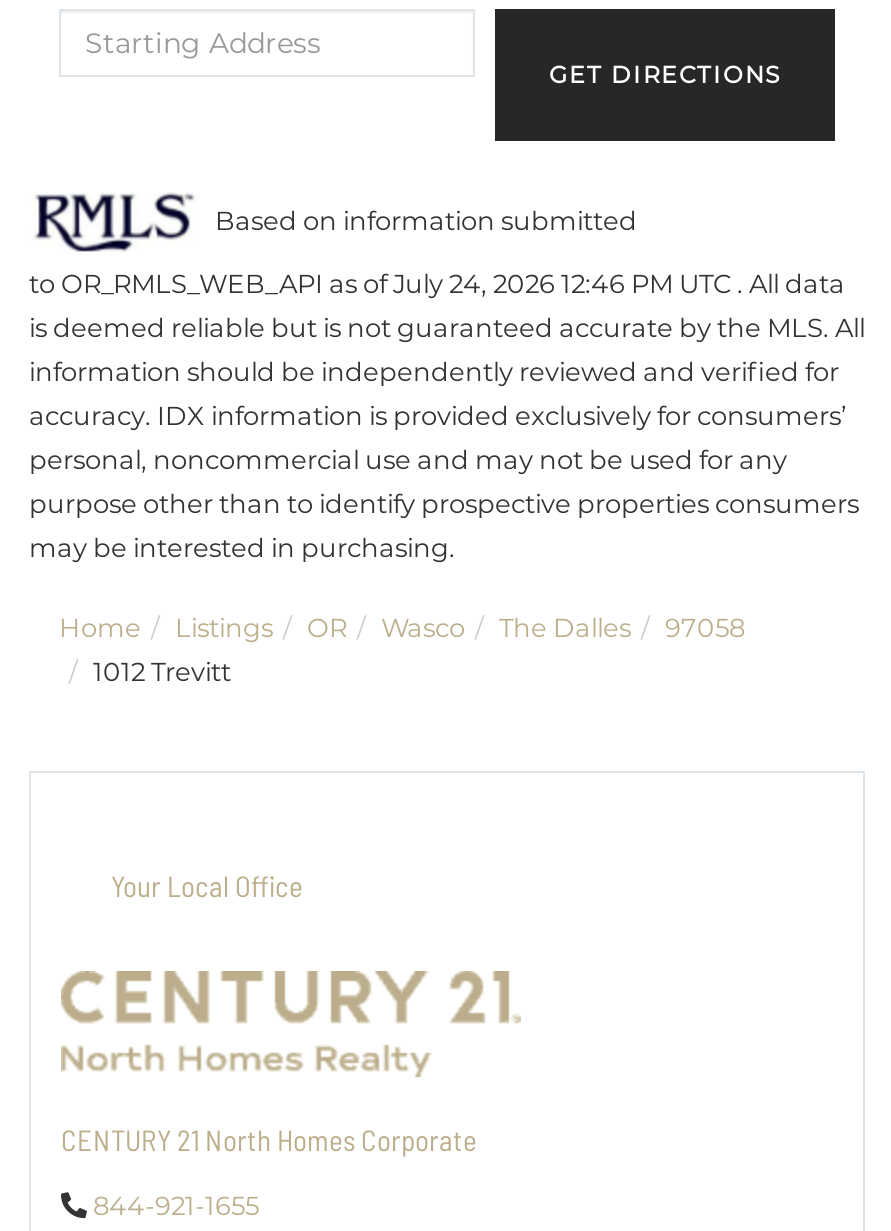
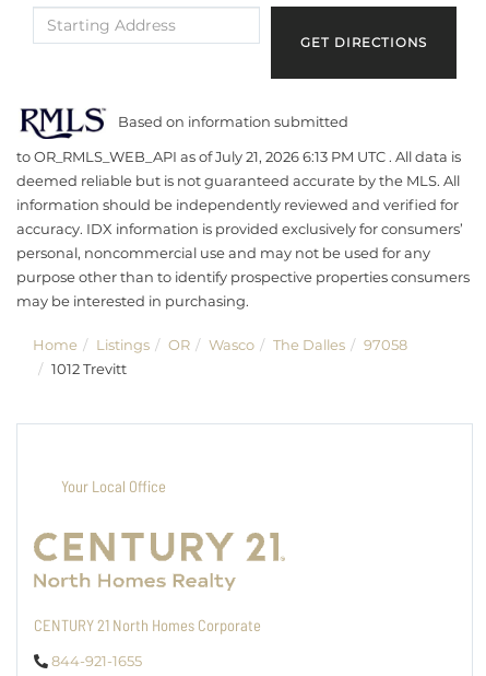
[29,267,865,343] to OR_RMLS_WEB_API as of July 24, 2026 12:46 PM UTC . All data | is deemed reliable but is not guaranteed accurate by the MLS. All -> [16,148,461,189] to OR_RMLS_WEB_API as of July 21, 2026 6:13 PM UTC . All data is | deemed reliable but is not guaranteed accurate by the MLS. All

